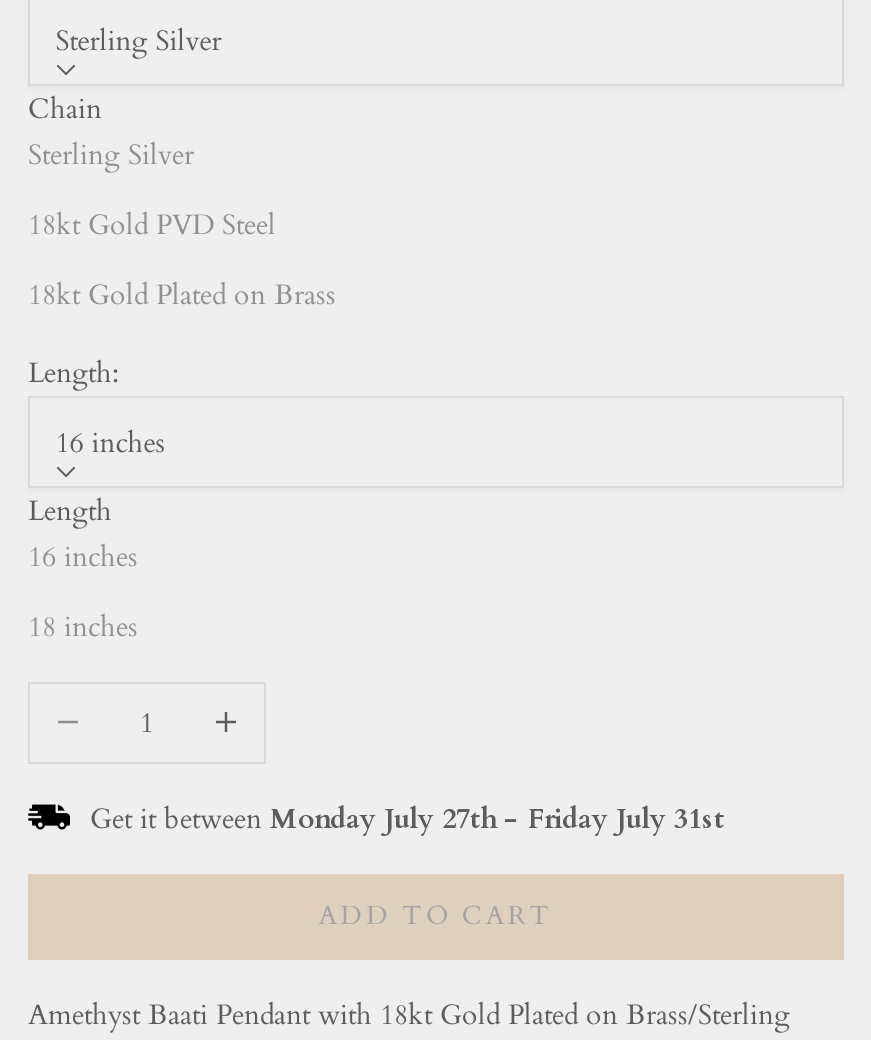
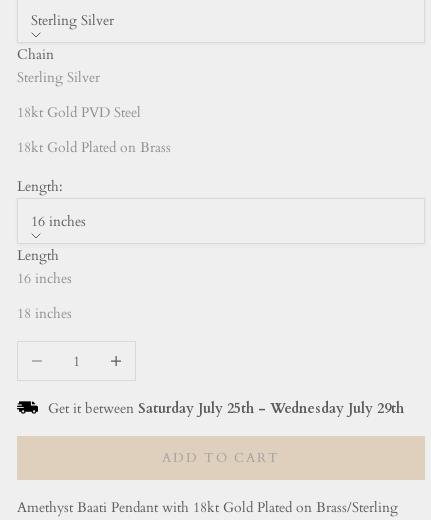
[90,799,724,837] Get it between Monday July 27th - Friday July 31st -> [48,399,404,418] Get it between Saturday July 25th - Wednesday July 29th

